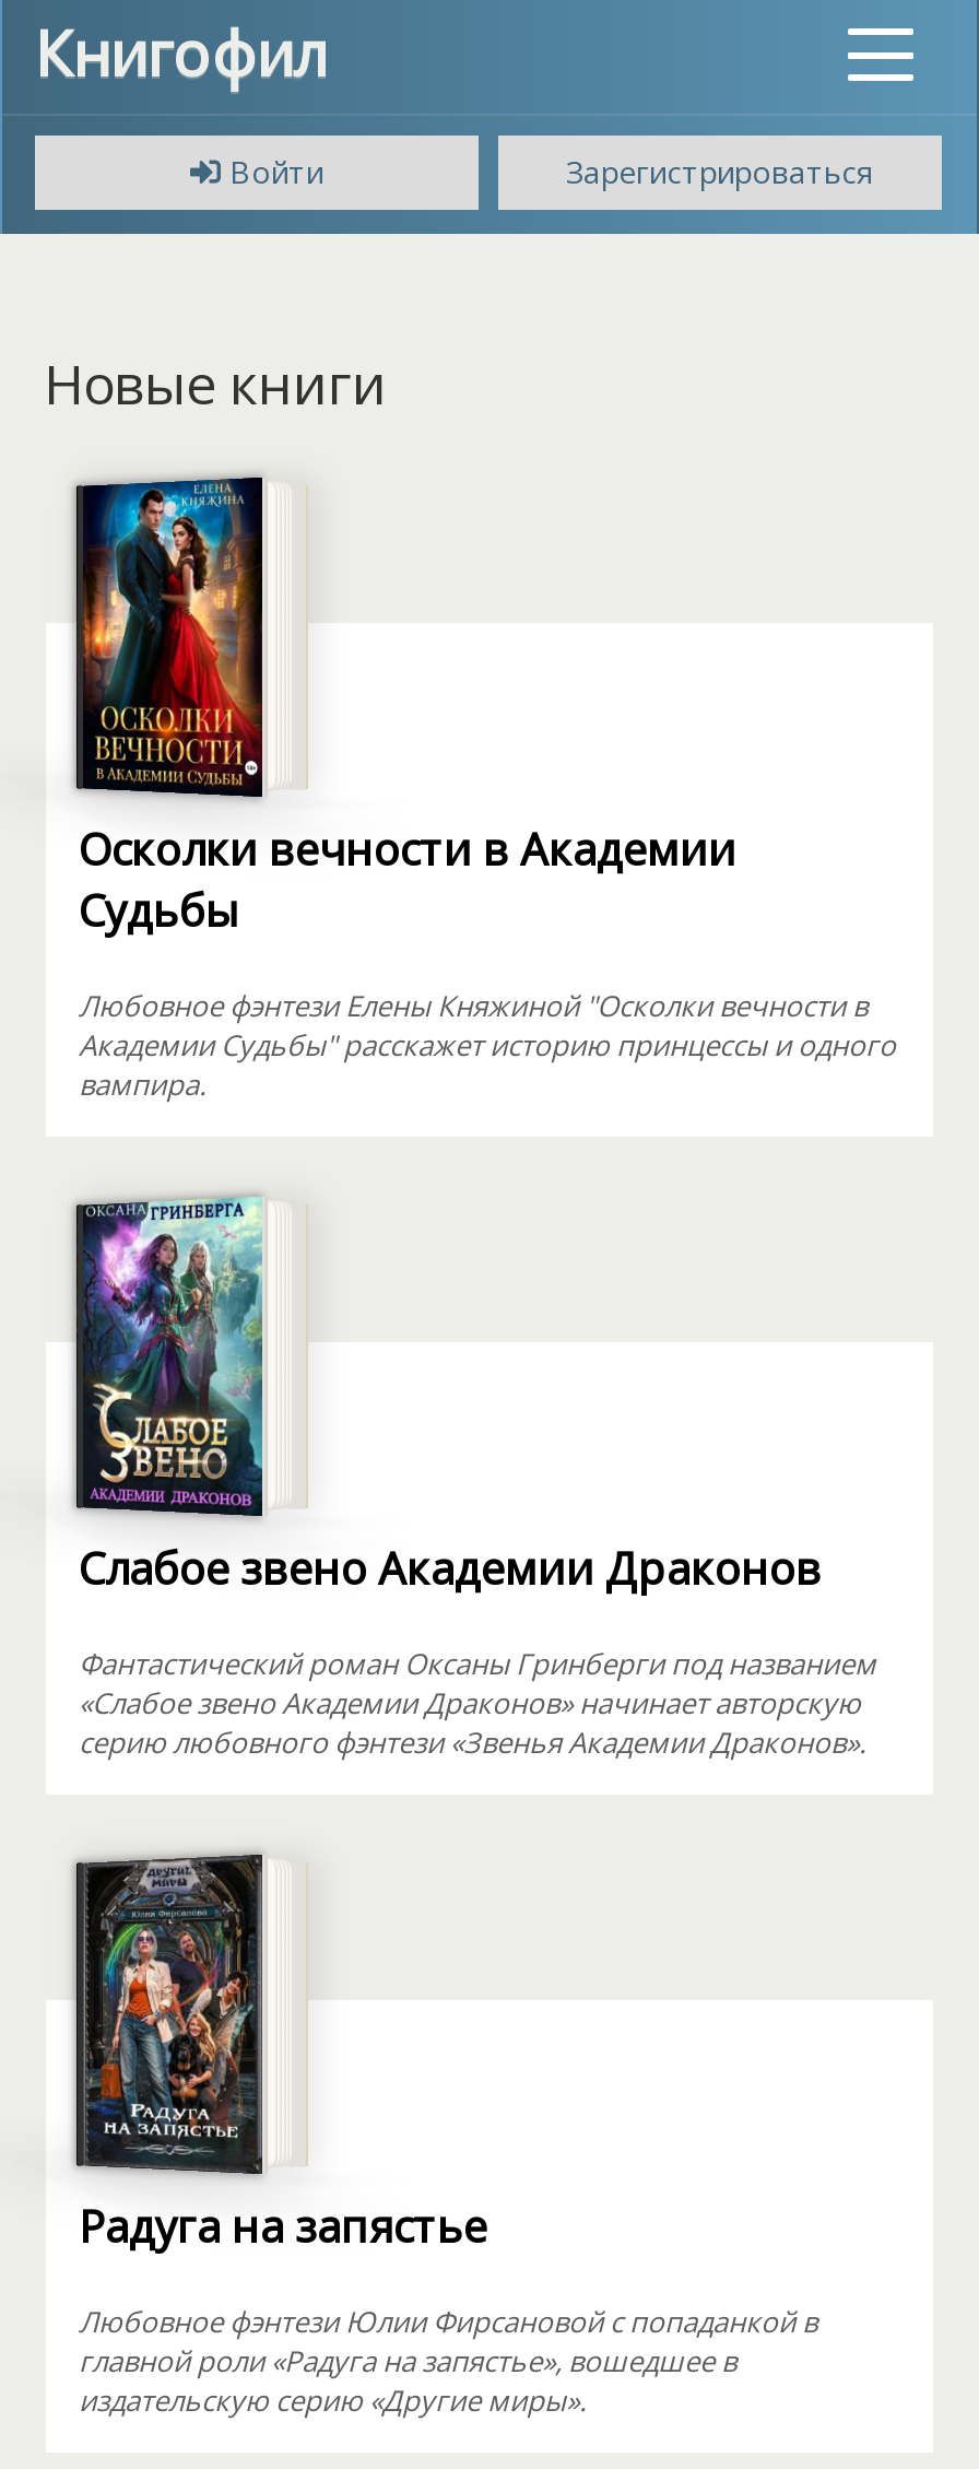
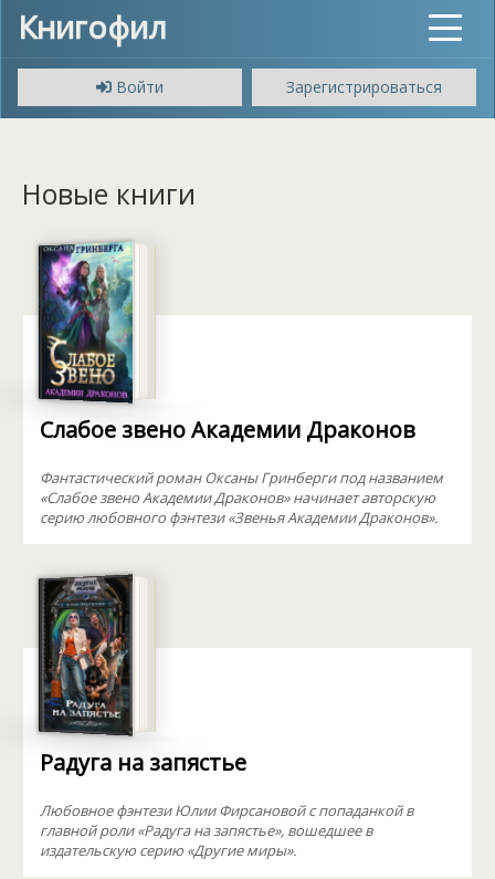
[79,474,896,1104] [image] | Осколки вечности в Академии | Судьбы | Любовное фэнтези Елены Княжиной "Осколки вечности в | Академии Судьбы" расскажет историю принцессы и одного | вампира. -> none

